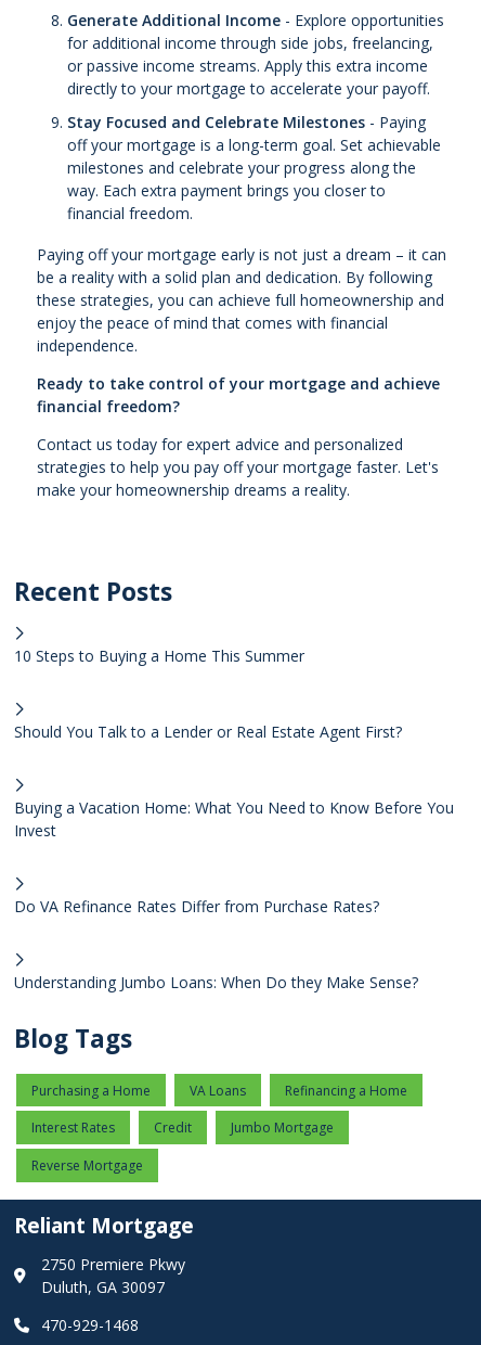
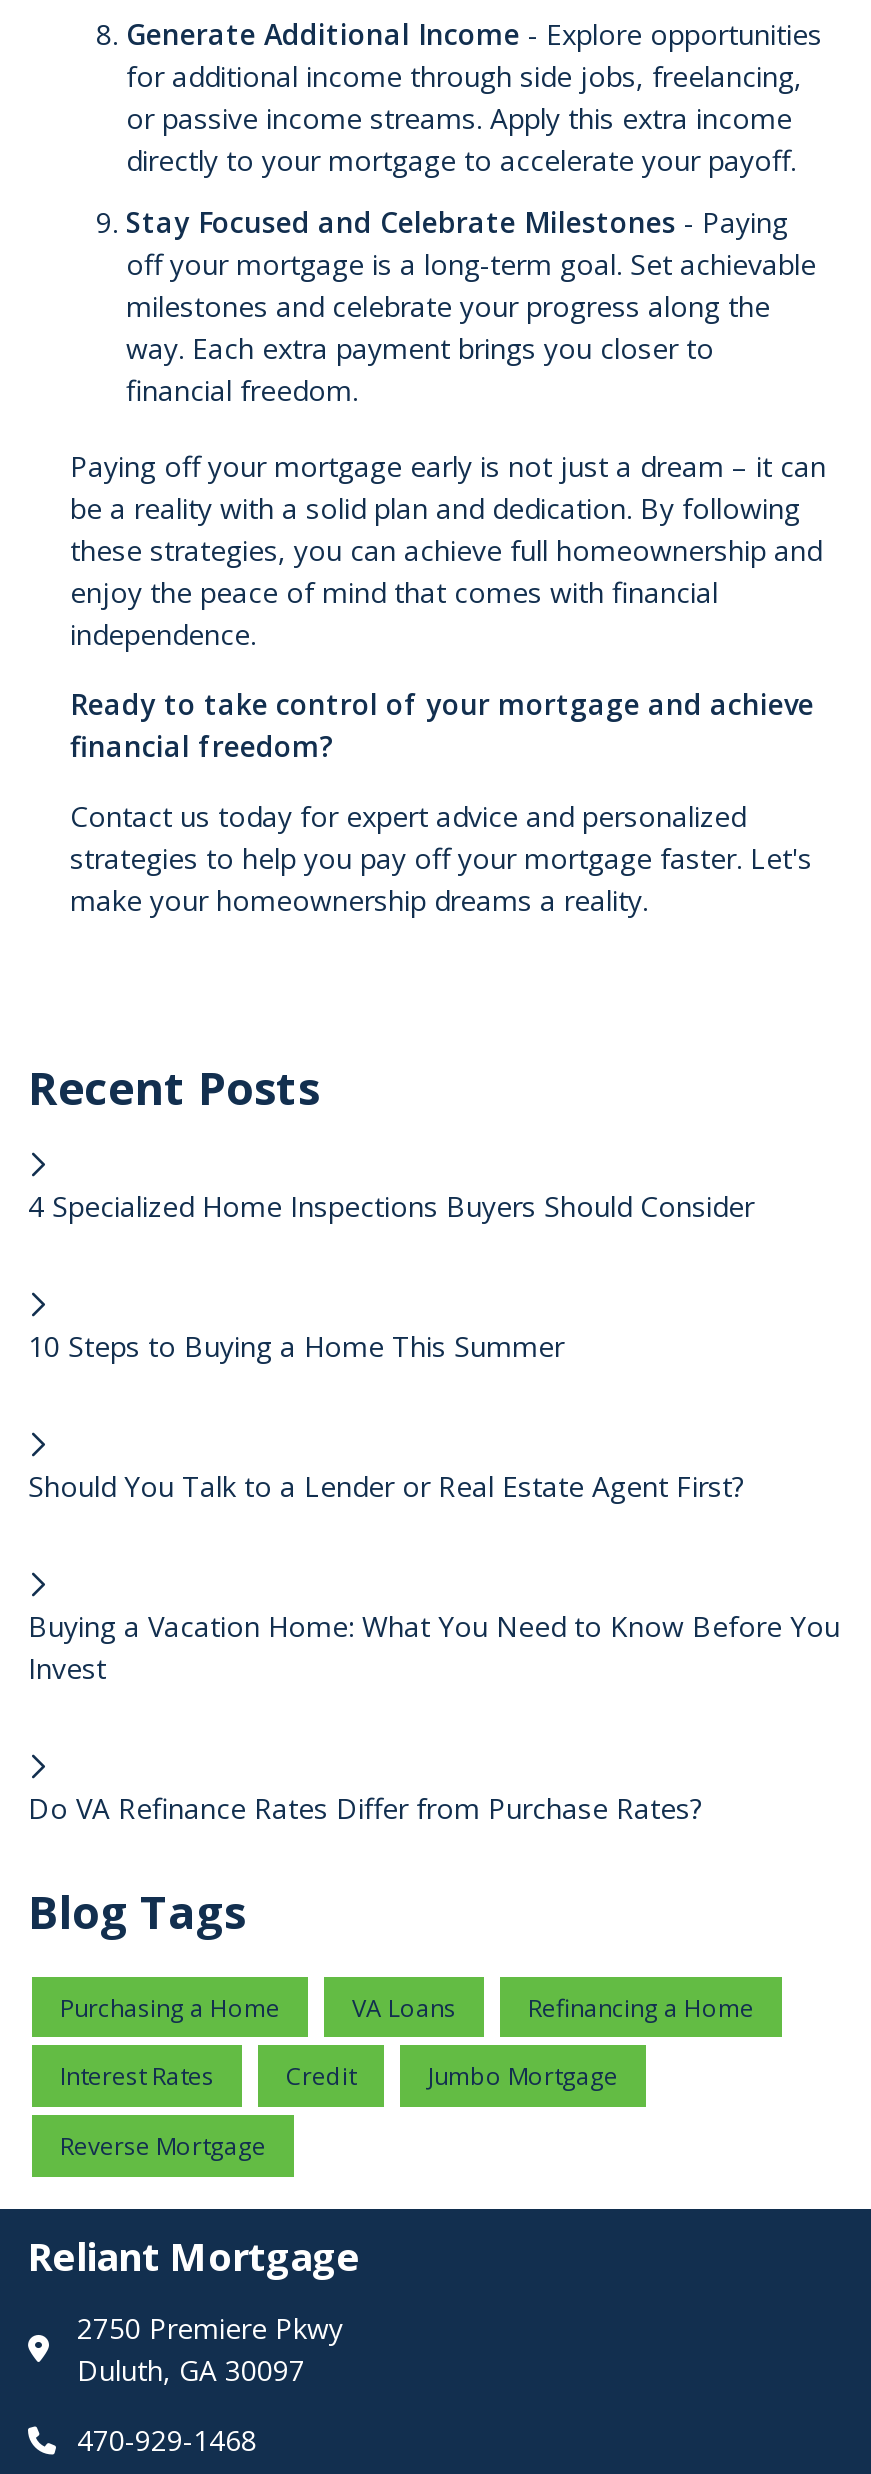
none -> [28,1187,754,1225] 4 Specialized Home Inspections Buyers Should Consider
moved [14,645,454,917] -> [28,1327,840,1827]: 10 Steps to Buying a Home This Summer | Should You Talk to a Lender or Real Estate Agent First? | Buying a Vacation Home: What You Need to Know Before You | Invest | Do VA Refinance Rates Differ from Purchase Rates?
[14,972,418,993] Understanding Jumbo Loans: When Do they Make Sense? -> none

